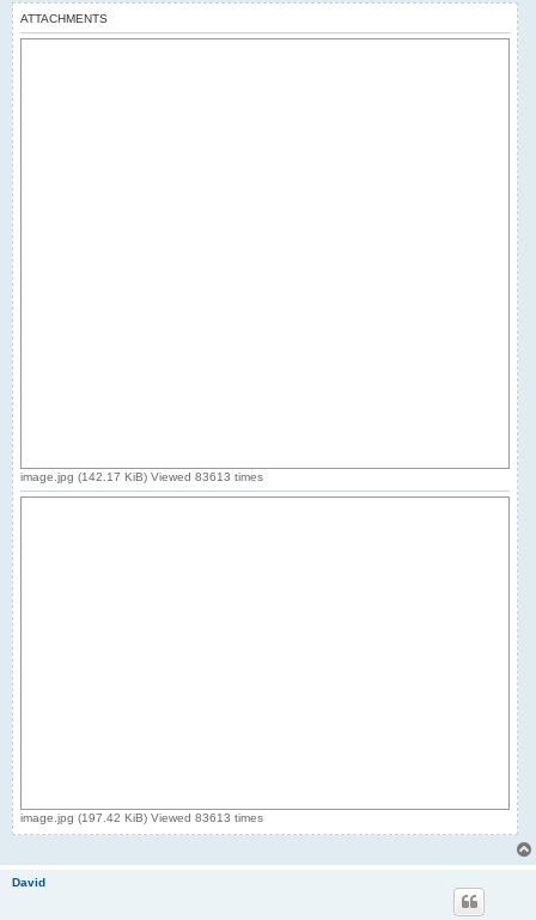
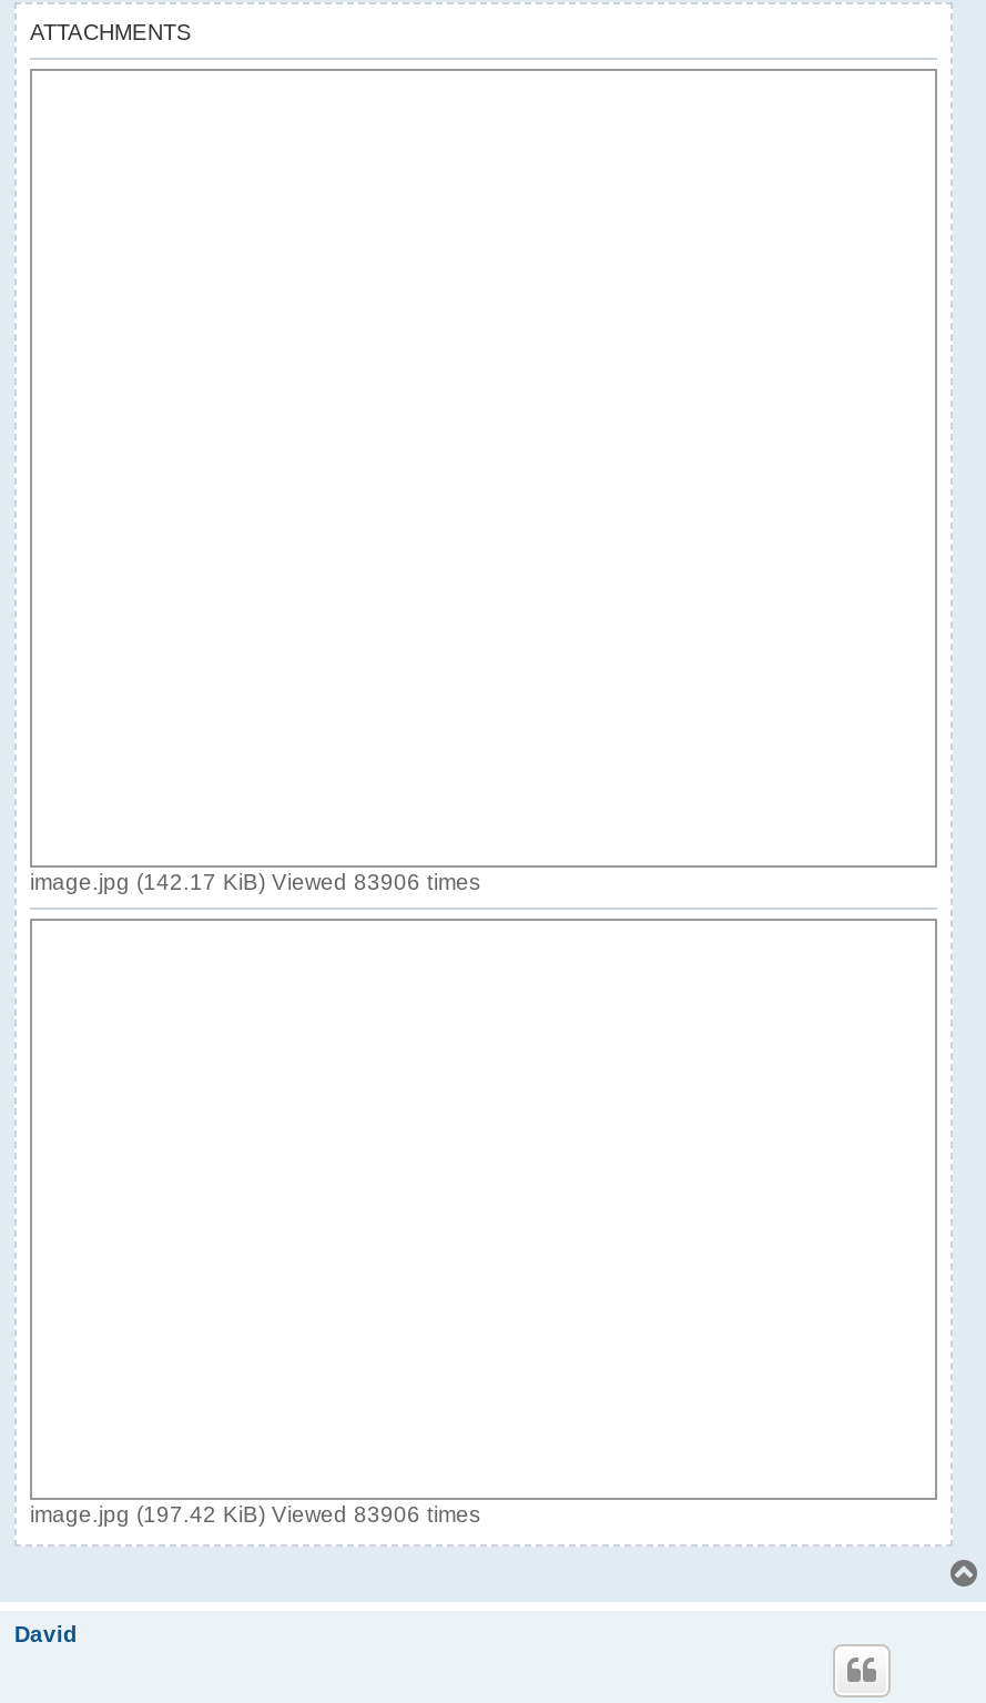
[20,470,263,483] image.jpg (142.17 KiB) Viewed 83613 times -> [30,870,480,894] image.jpg (142.17 KiB) Viewed 83906 times
[20,811,263,824] image.jpg (197.42 KiB) Viewed 83613 times -> [30,1502,480,1526] image.jpg (197.42 KiB) Viewed 83906 times

